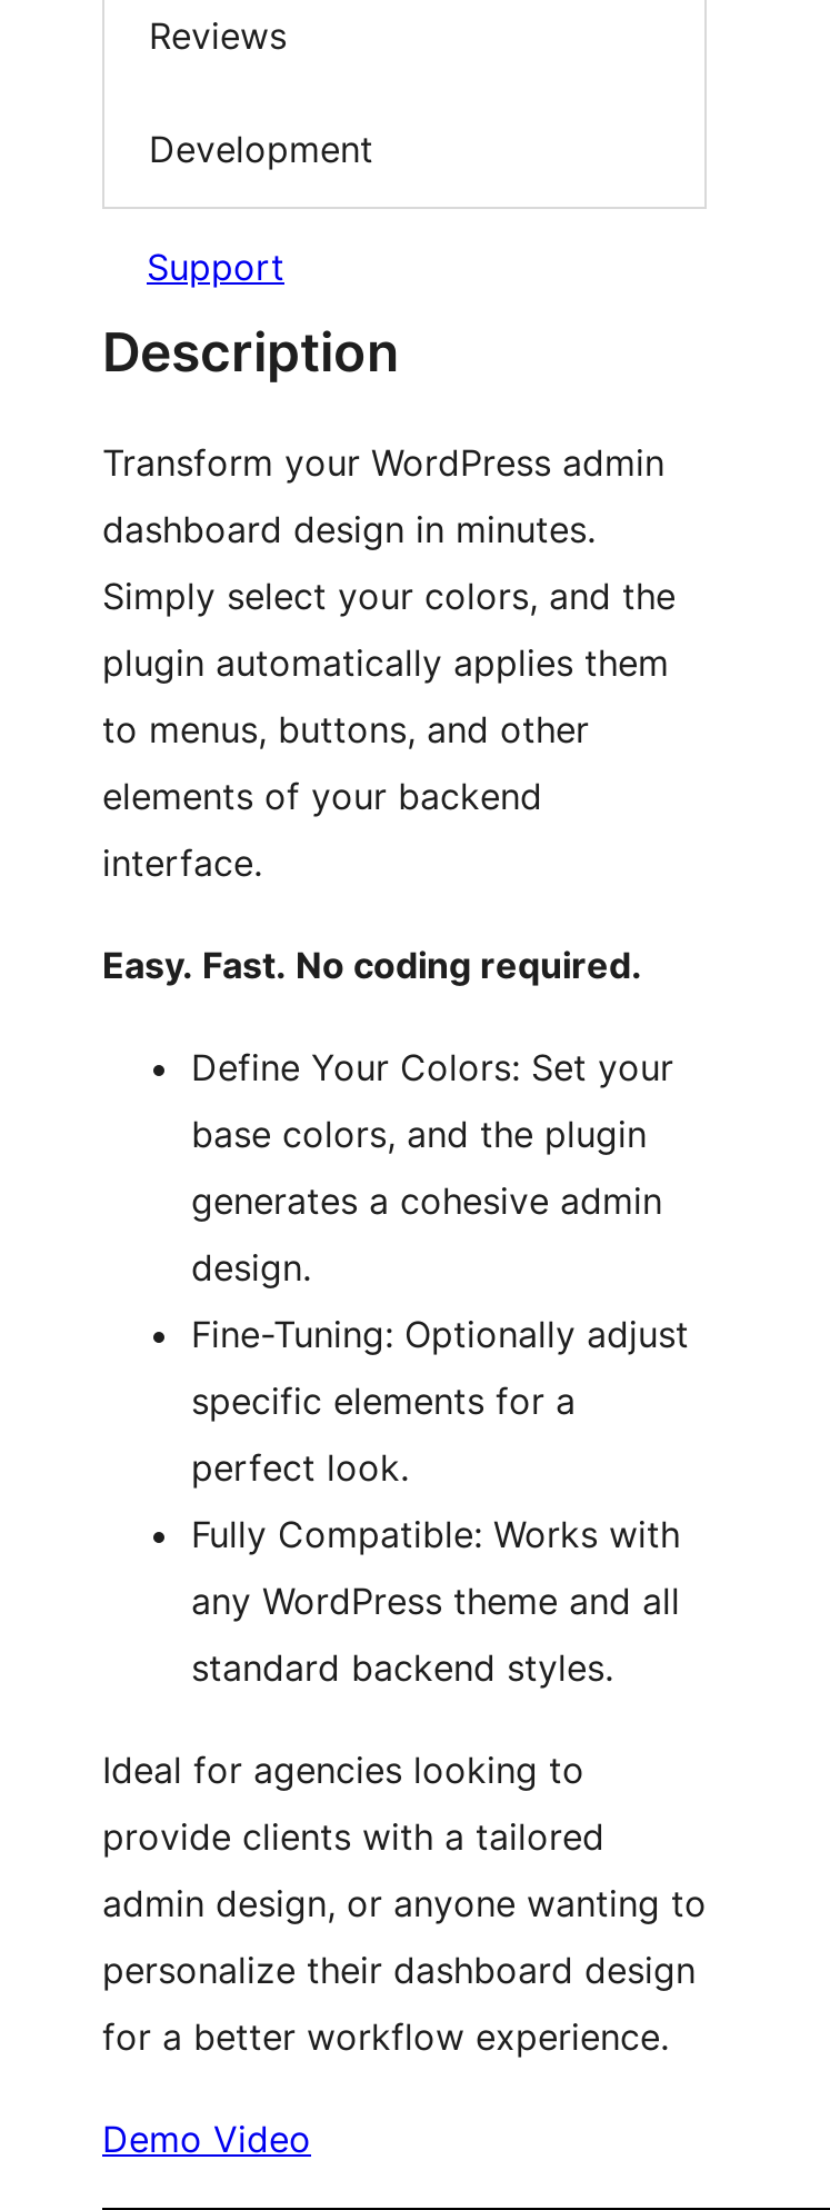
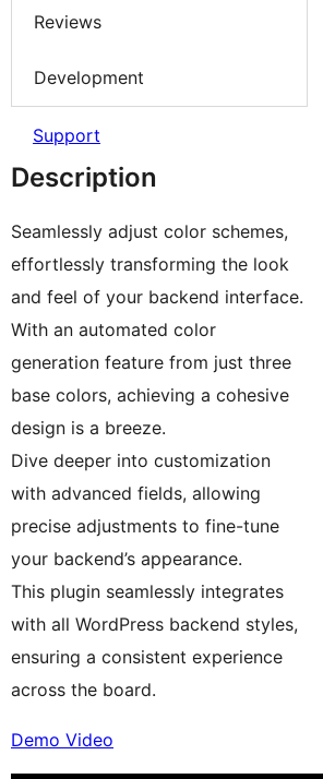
[102,440,707,2059] Transform your WordPress admin | dashboard design in minutes. | Simply select your colors, and the | plugin automatically applies them | to menus, buttons, and other | elements of your backend | interface. | Easy. Fast. No coding required. | Define Your Colors: Set your | base colors, and the plugin | generates a cohesive admin | design. | Fine-Tuning: Optionally adjust | specific elements for a | perfect look. | Fully Compatible: Works with | any WordPress theme and all | standard backend styles. | Ideal for agencies looking to | provide clients with a tailored | admin design, or anyone wanting to | personalize their dashboard design | for a better workflow experience. -> [11,220,303,700] Seamlessly adjust color schemes, | effortlessly transforming the look | and feel of your backend interface. | With an automated color | generation feature from just three | base colors, achieving a cohesive | design is a breeze. | Dive deeper into customization | with advanced fields, allowing | precise adjustments to fine-tune | your backend’s appearance. | This plugin seamlessly integrates | with all WordPress backend styles, | ensuring a consistent experience | across the board.

